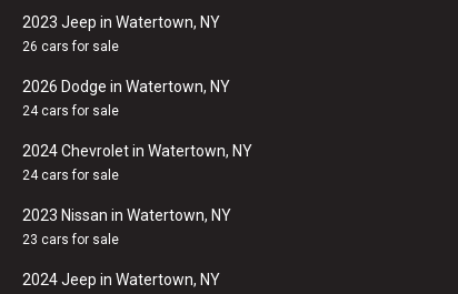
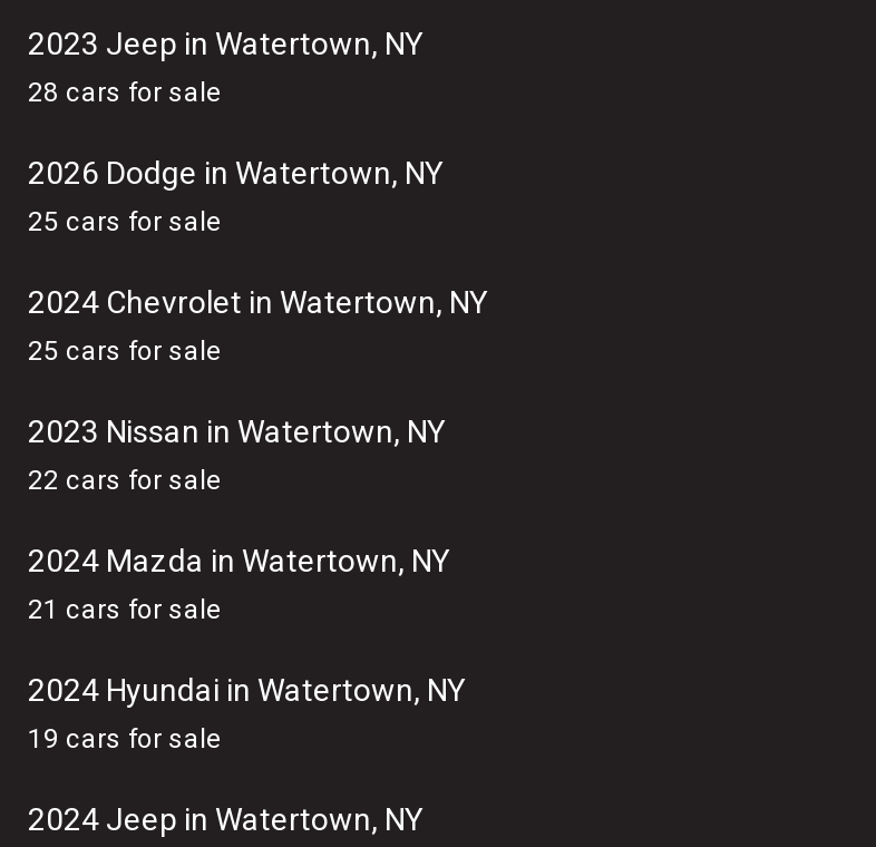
[22,39,119,54] 26 cars for sale -> [28,77,222,108] 28 cars for sale
[22,103,119,119] 24 cars for sale -> [28,206,222,237] 25 cars for sale
[22,168,119,183] 24 cars for sale -> [28,335,222,367] 25 cars for sale
[22,232,119,247] 23 cars for sale -> [28,465,467,754] 22 cars for sale | 2024 Mazda in Watertown, NY | 21 cars for sale | 2024 Hyundai in Watertown, NY | 19 cars for sale

